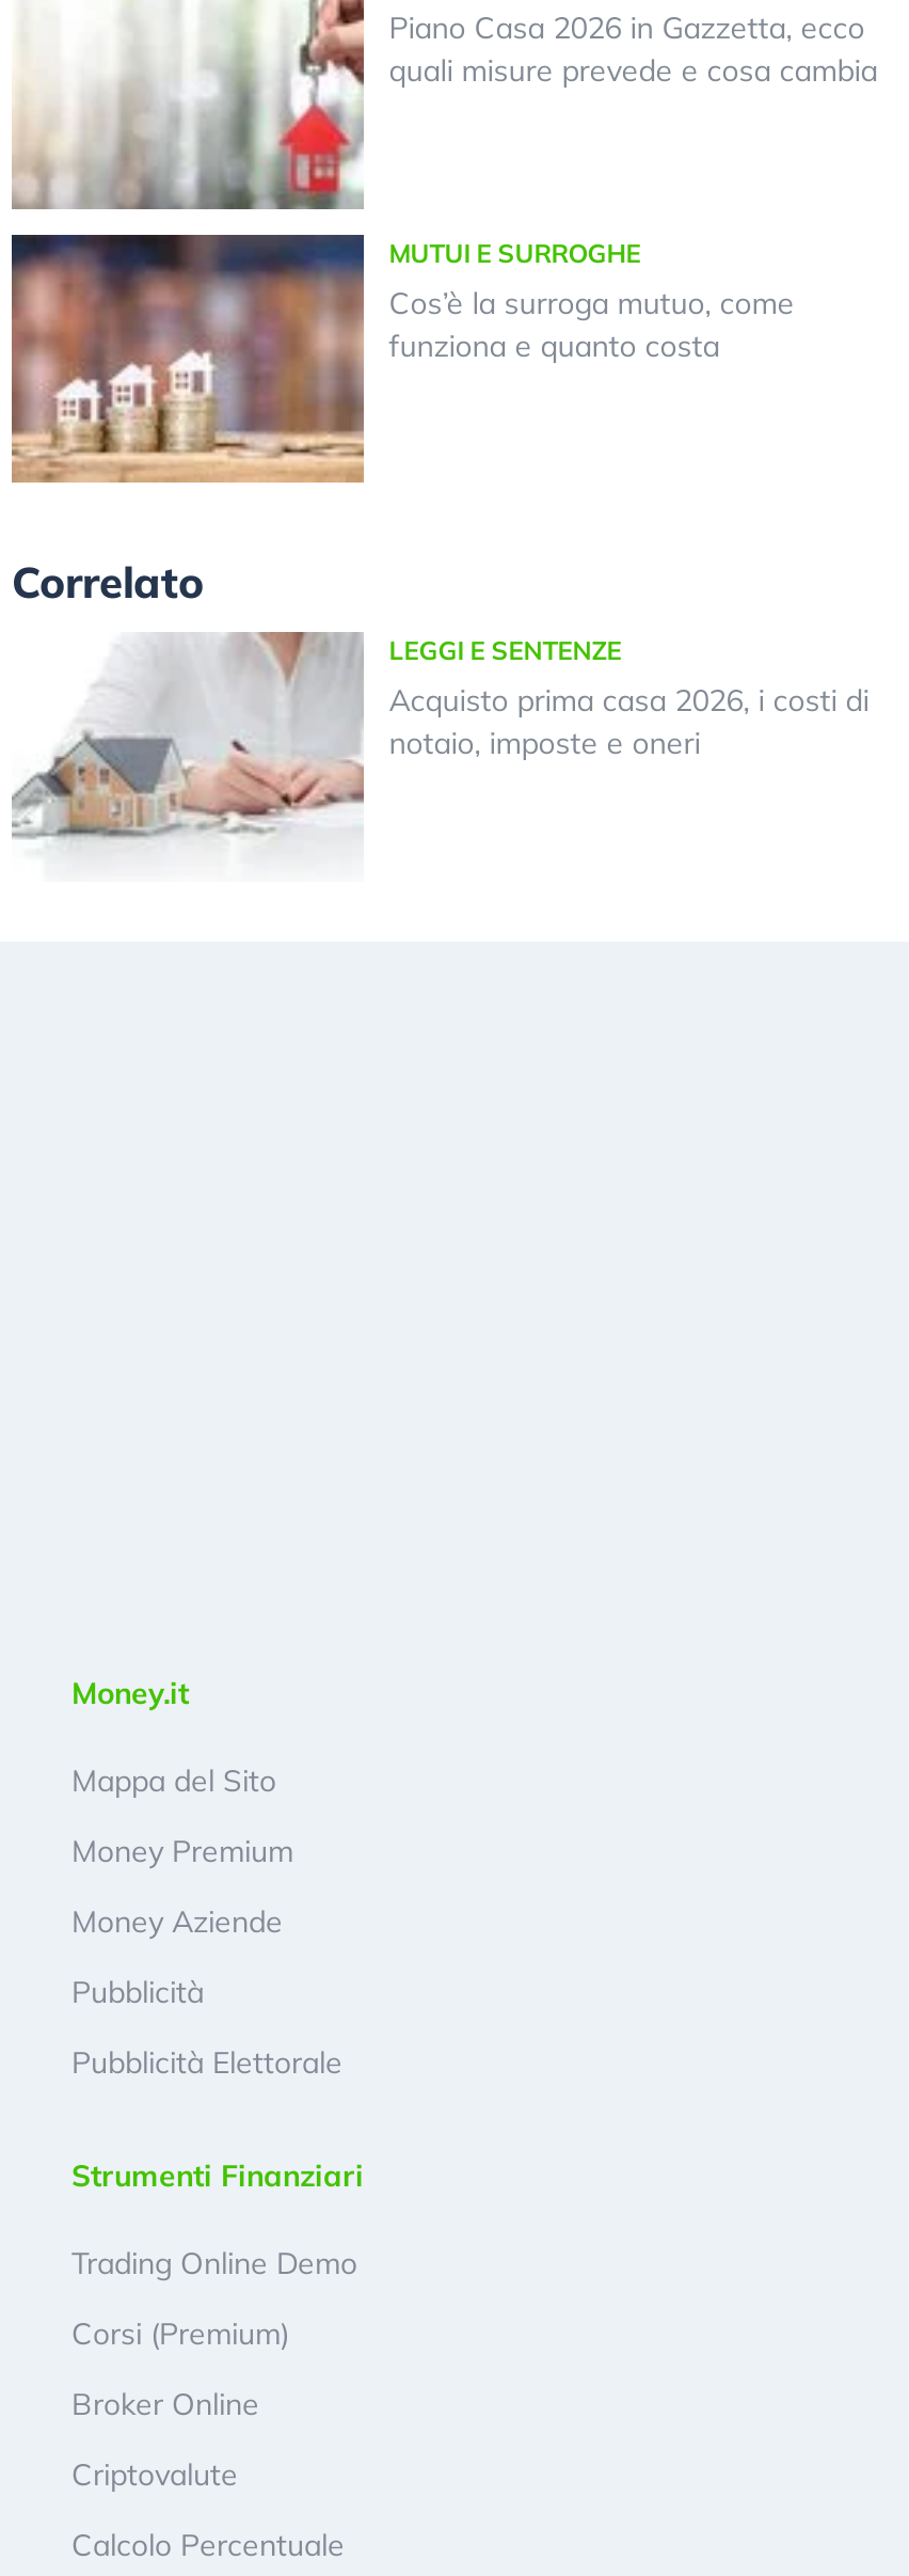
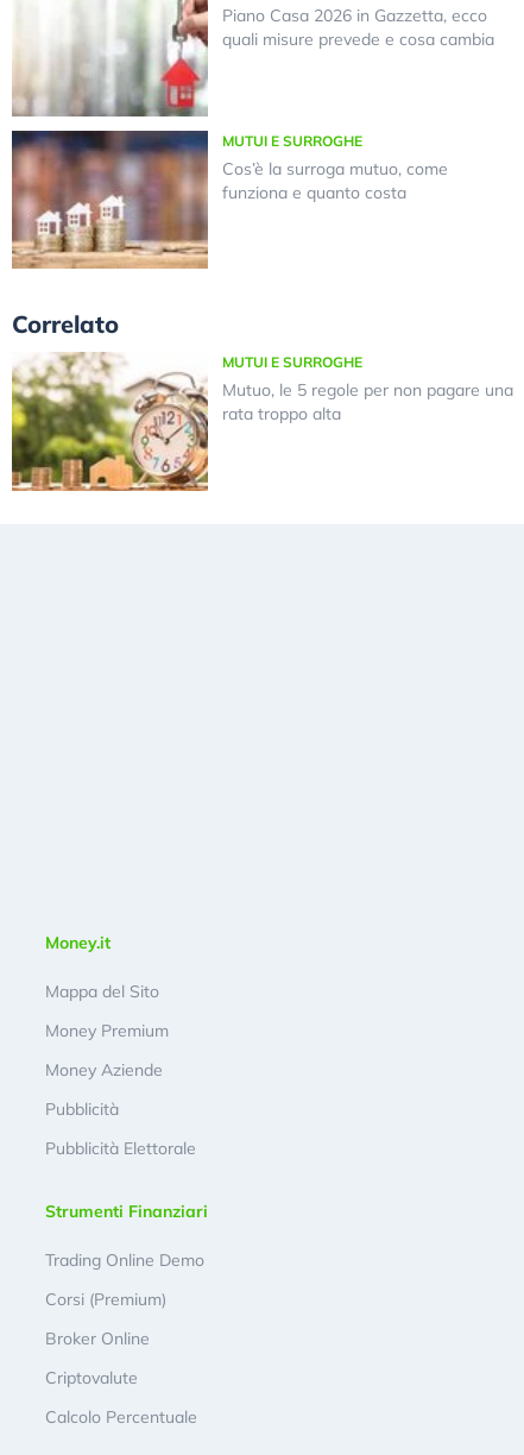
[12,630,869,882] [image] | LEGGI E SENTENZE | Acquisto prima casa 2026, i costi di | notaio, imposte e oneri -> [11,352,513,492] [image] | MUTUI E SURROGHE | Mutuo, le 5 regole per non pagare una | rata troppo alta

